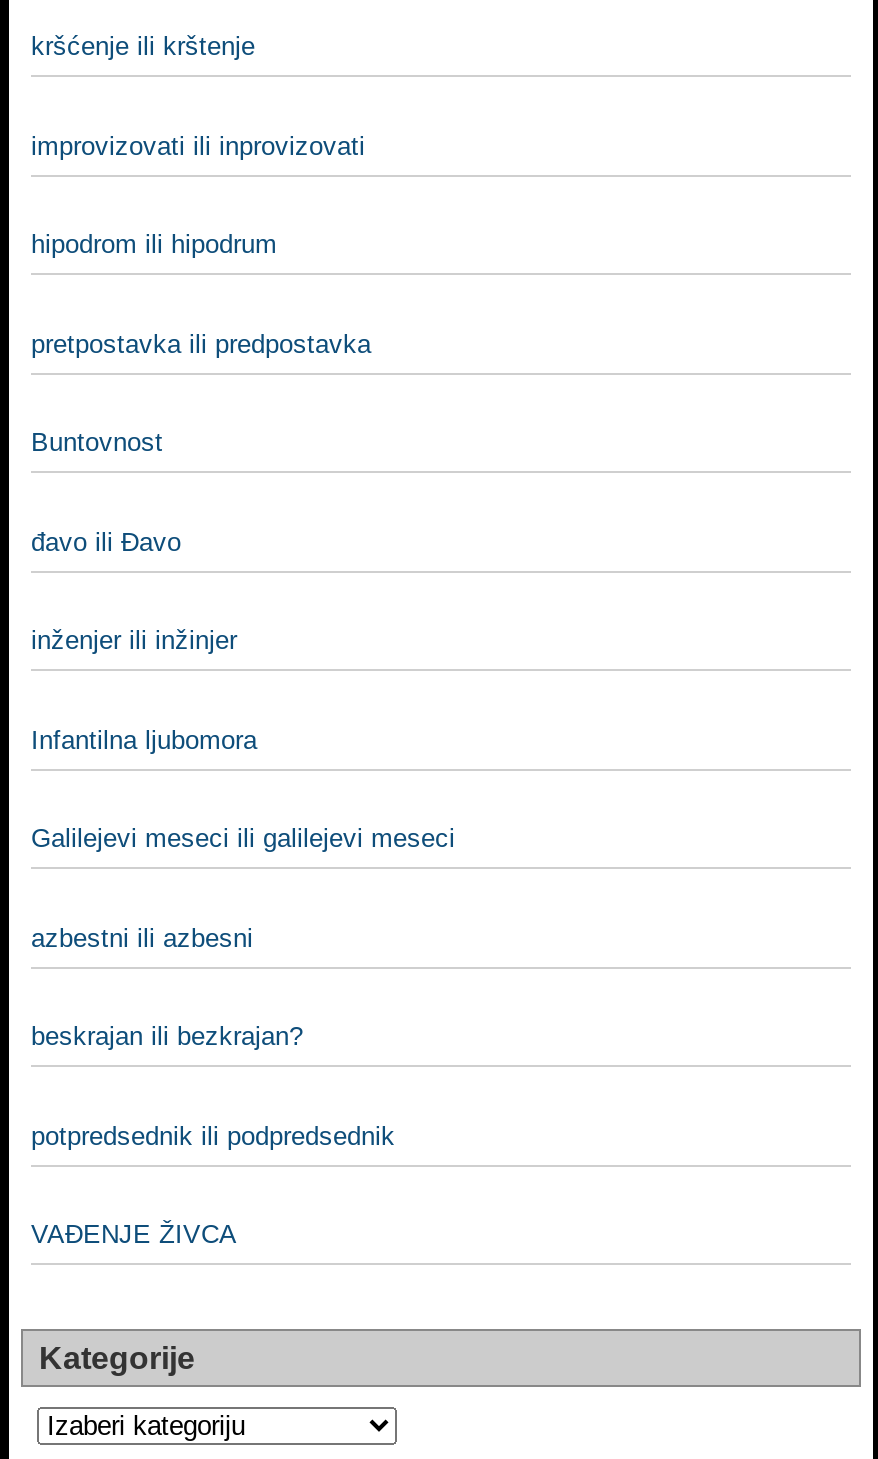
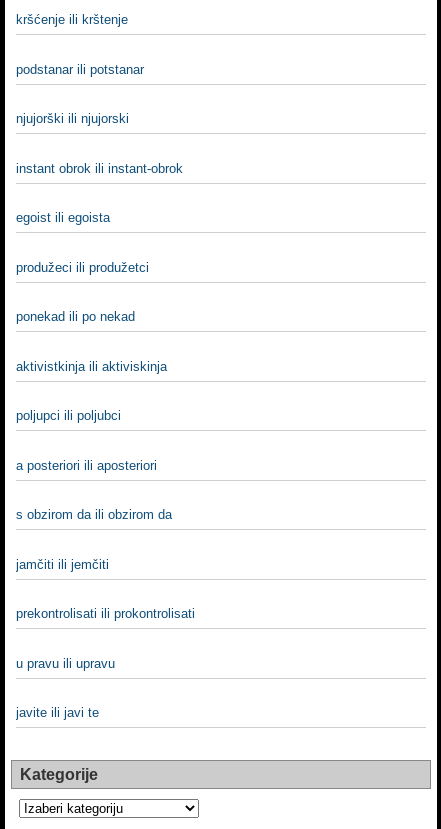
[31,130,455,1249] improvizovati ili inprovizovati | hipodrom ili hipodrum | pretpostavka ili predpostavka | Buntovnost | đavo ili Đavo | inženjer ili inžinjer | Infantilna ljubomora | Galilejevi meseci ili galilejevi meseci | azbestni ili azbesni | beskrajan ili bezkrajan? | potpredsednik ili podpredsednik | VAĐENJE ŽIVCA -> [16,61,195,720] podstanar ili potstanar | njujorški ili njujorski | instant obrok ili instant-obrok | egoist ili egoista | produžeci ili produžetci | ponekad ili po nekad | aktivistkinja ili aktiviskinja | poljupci ili poljubci | a posteriori ili aposteriori | s obzirom da ili obzirom da | jamčiti ili jemčiti | prekontrolisati ili prokontrolisati | u pravu ili upravu | javite ili javi te

